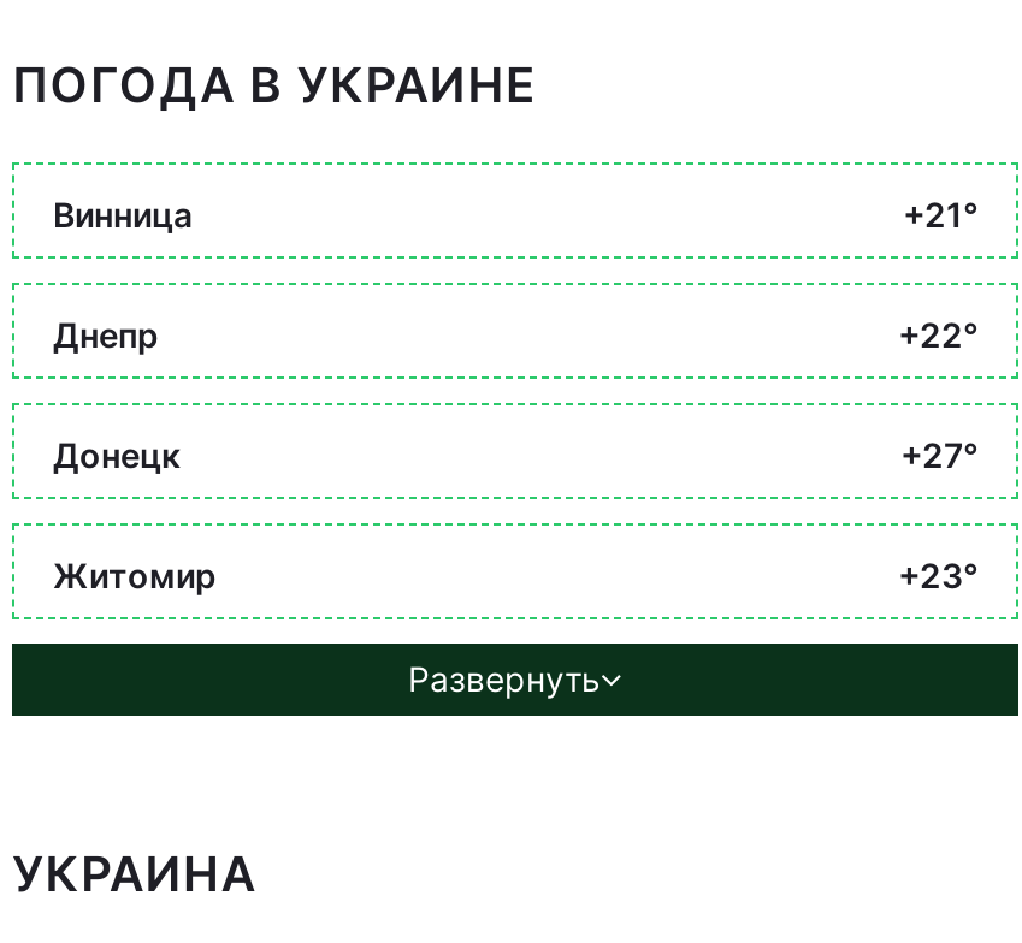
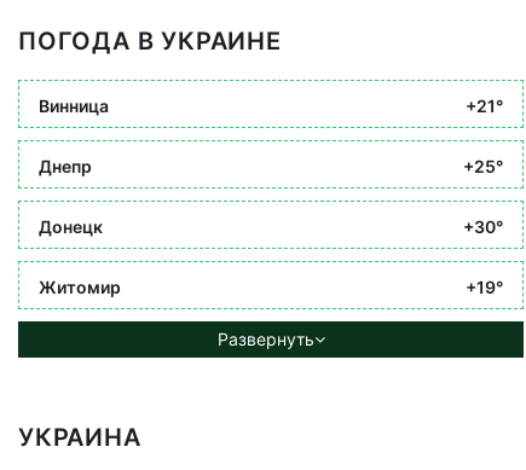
[898,313,977,354] +22° -> [463,155,503,176] +25°
[900,433,977,474] +27° -> [463,216,503,236] +30°
[898,553,977,594] +23° -> [466,276,503,297] +19°

